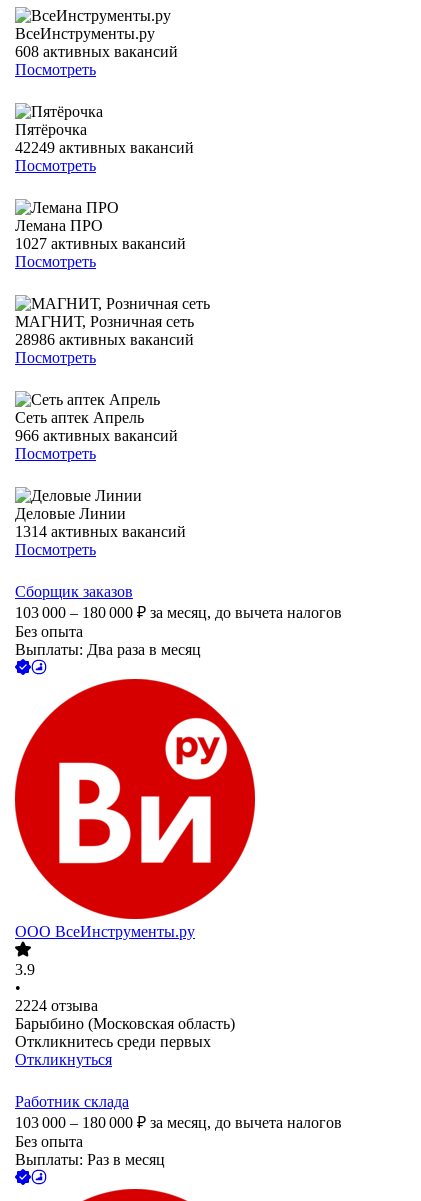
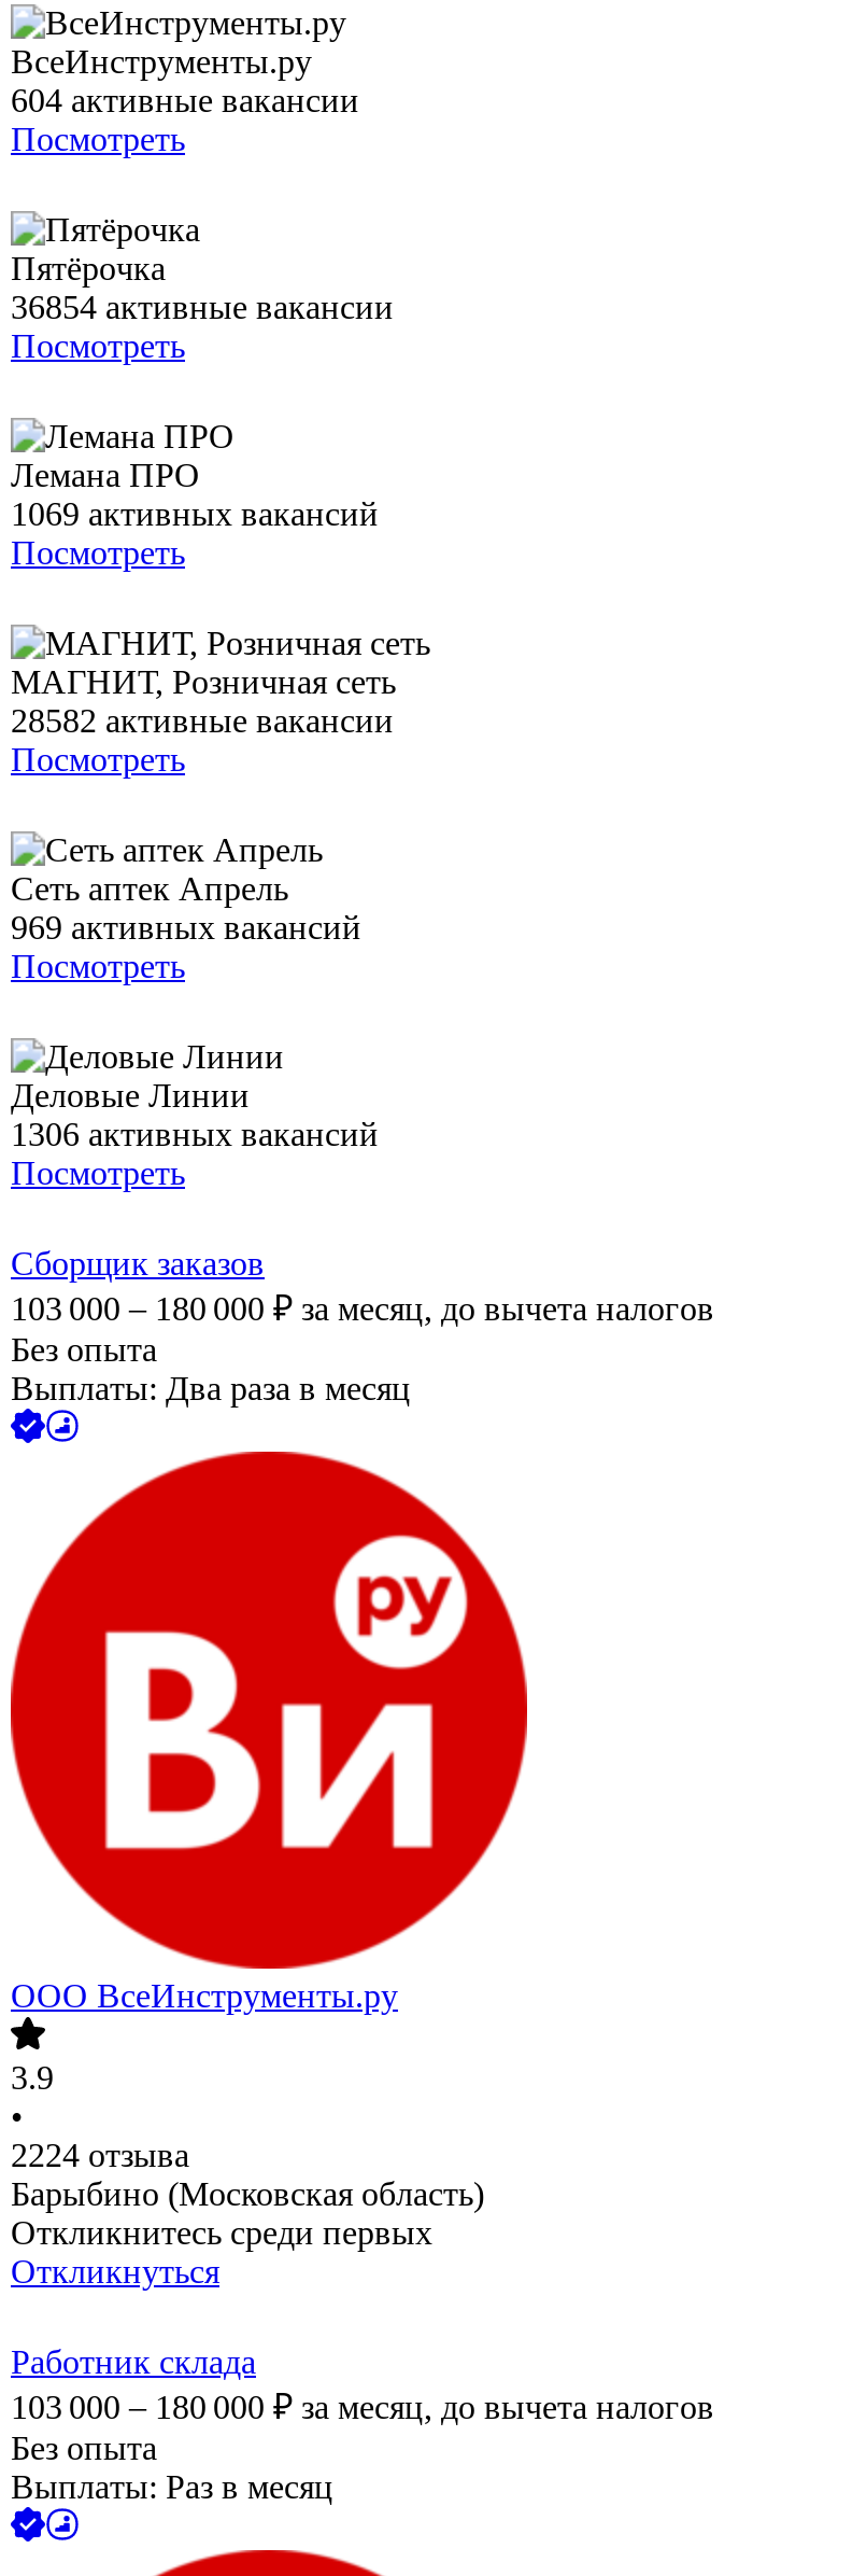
[15,43,178,60] 608 активных вакансий -> [11,82,359,119] 604 активные вакансии
[15,139,194,156] 42249 активных вакансий -> [11,289,394,326] 36854 активные вакансии
[15,235,186,252] 1027 активных вакансий -> [11,496,379,533] 1069 активных вакансий
[15,331,194,348] 28986 активных вакансий -> [11,703,394,739] 28582 активные вакансии
[15,427,178,444] 966 активных вакансий -> [11,910,361,946] 969 активных вакансий
[15,523,186,540] 1314 активных вакансий -> [11,1116,379,1153] 1306 активных вакансий

